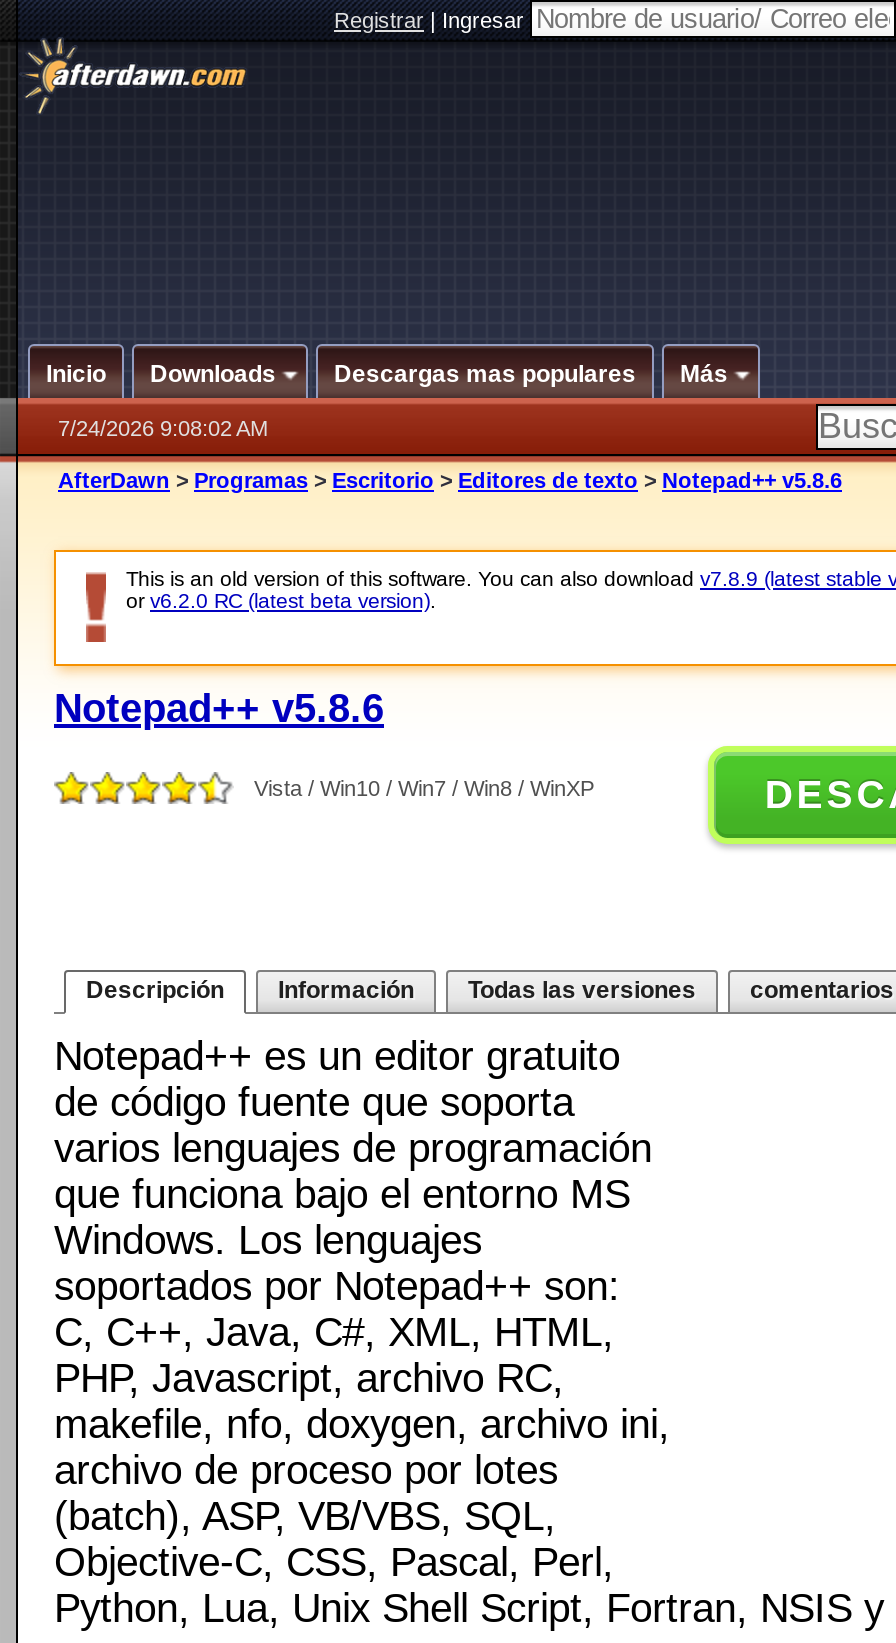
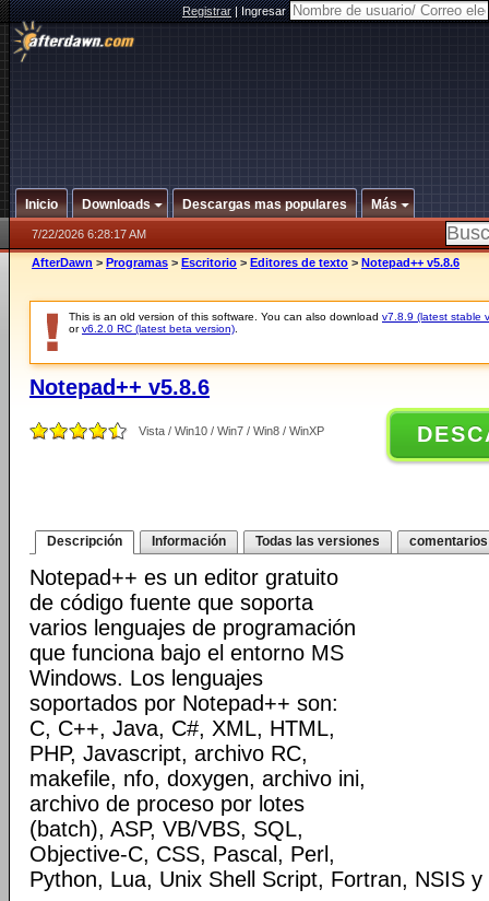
[58,416,268,440] 7/24/2026 9:08:02 AM -> [32,227,146,241] 7/22/2026 6:28:17 AM

